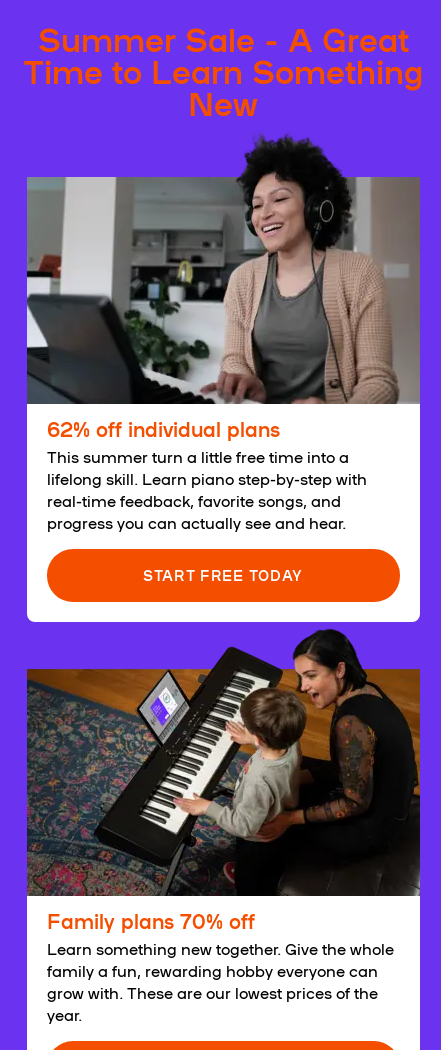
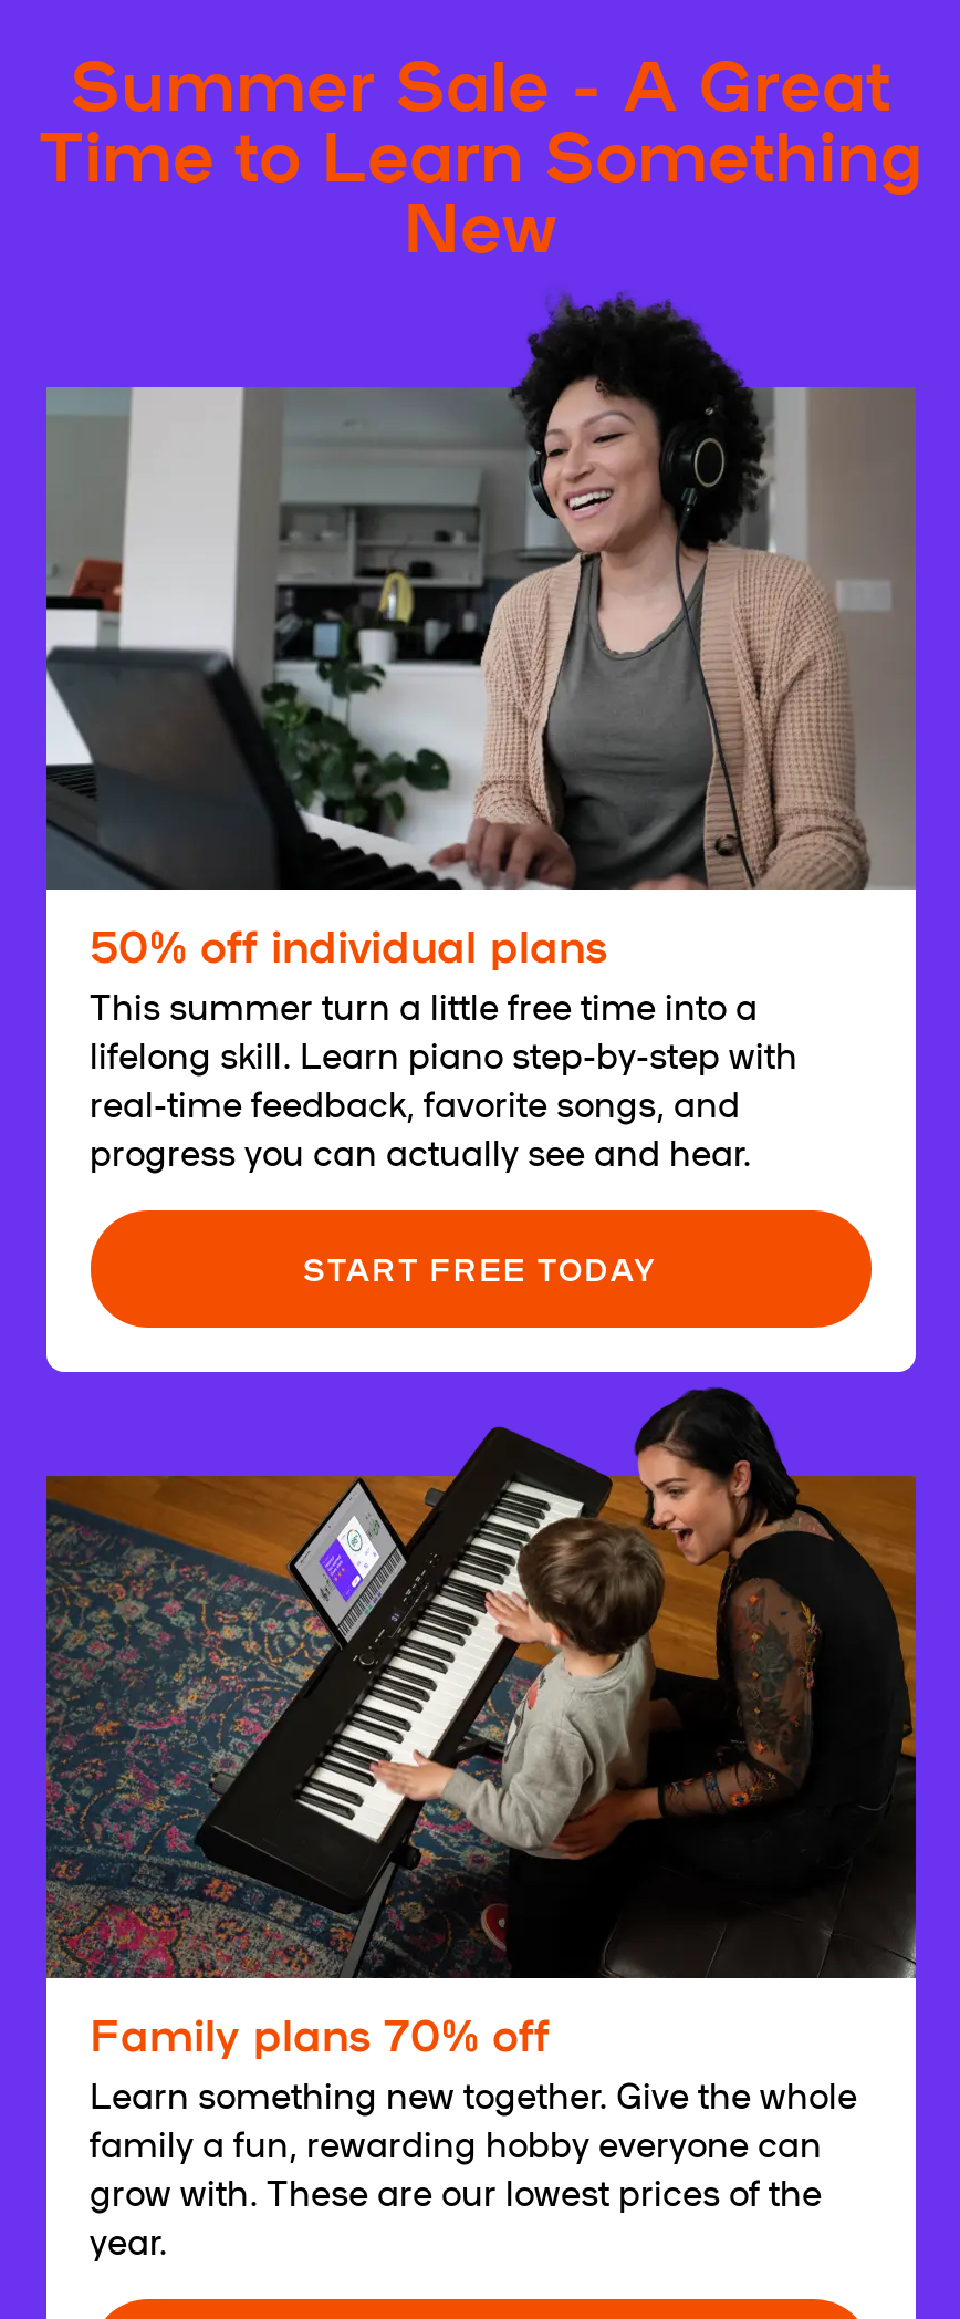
[46,413,279,441] 62% off individual plans -> [90,911,607,973] 50% off individual plans

